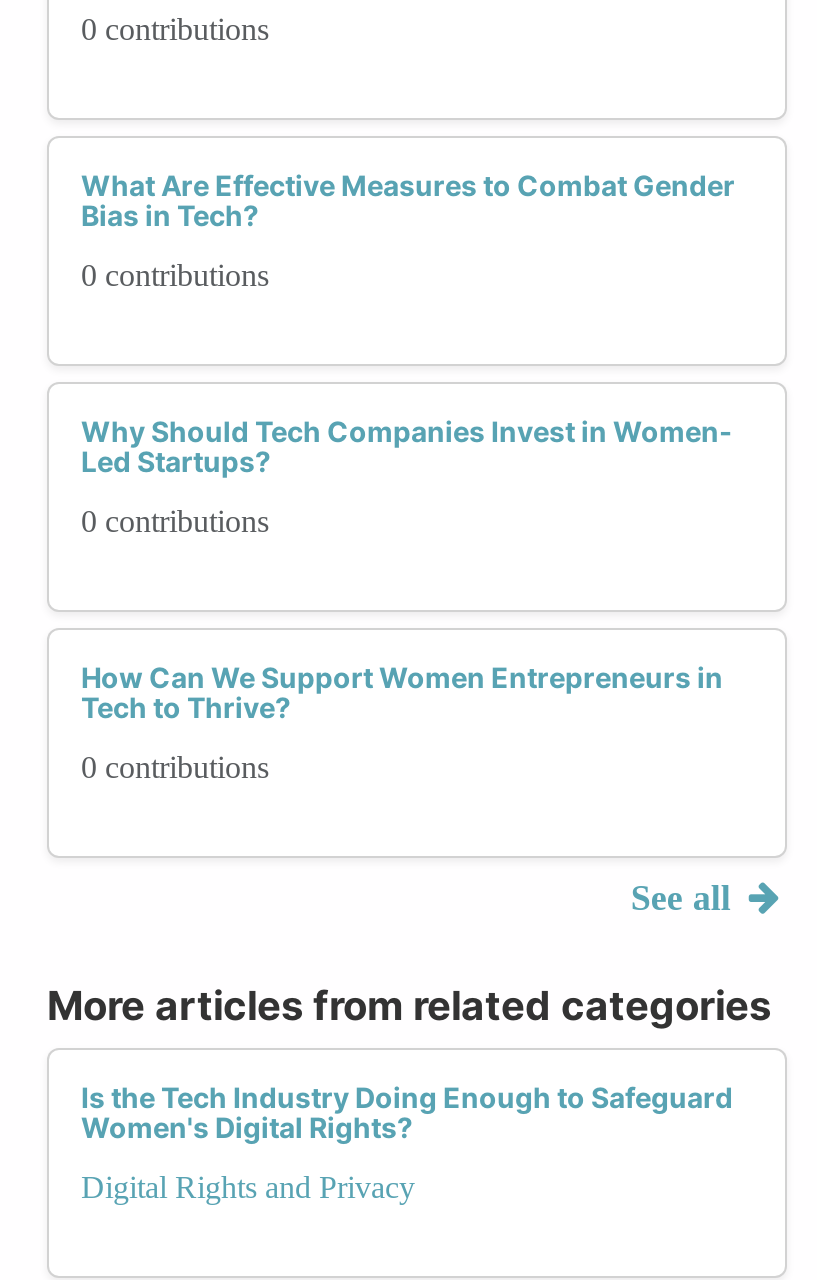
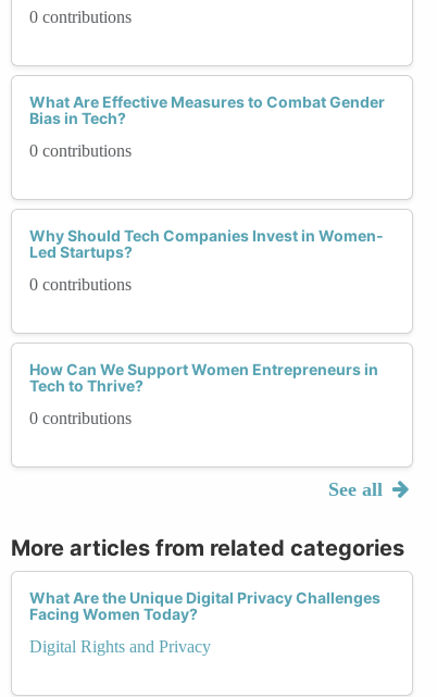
[81,1080,733,1144] Is the Tech Industry Doing Enough to Safeguard | Women's Digital Rights? -> [29,588,380,623] What Are the Unique Digital Privacy Challenges | Facing Women Today?

